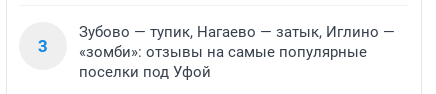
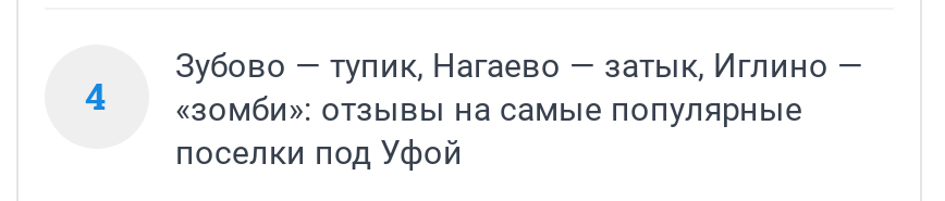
[38,34,367,61] 3 «зомби»: отзывы на самые популярные -> [85,70,802,129] 4 «зомби»: отзывы на самые популярные

